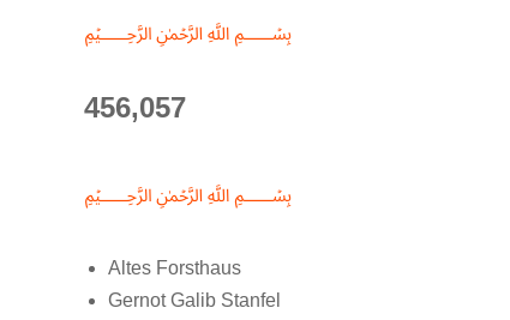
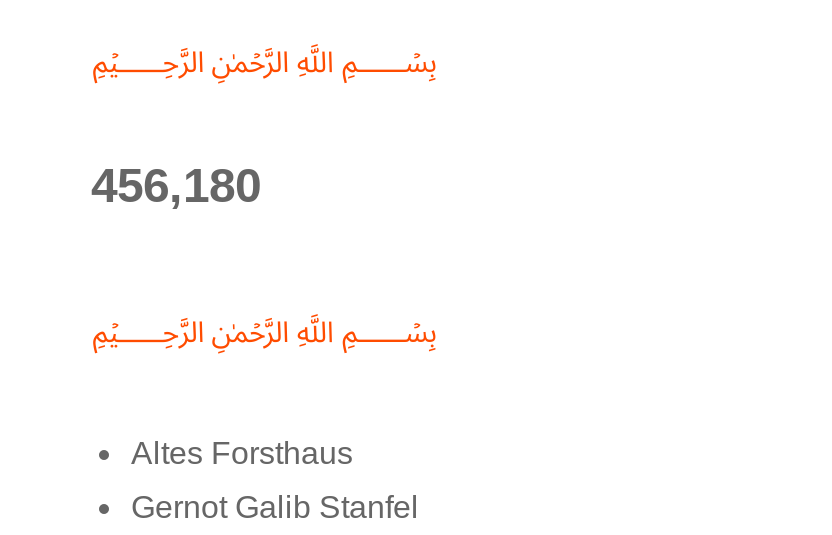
[84,92,186,124] 456,057 -> [91,159,261,213] 456,180

